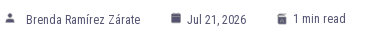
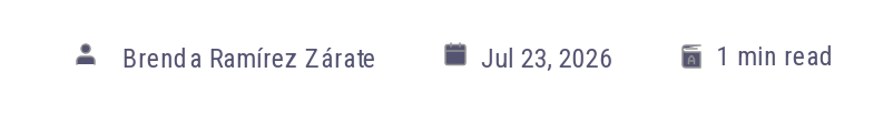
[187,13,246,27] Jul 21, 2026 -> [481,43,612,74] Jul 23, 2026

